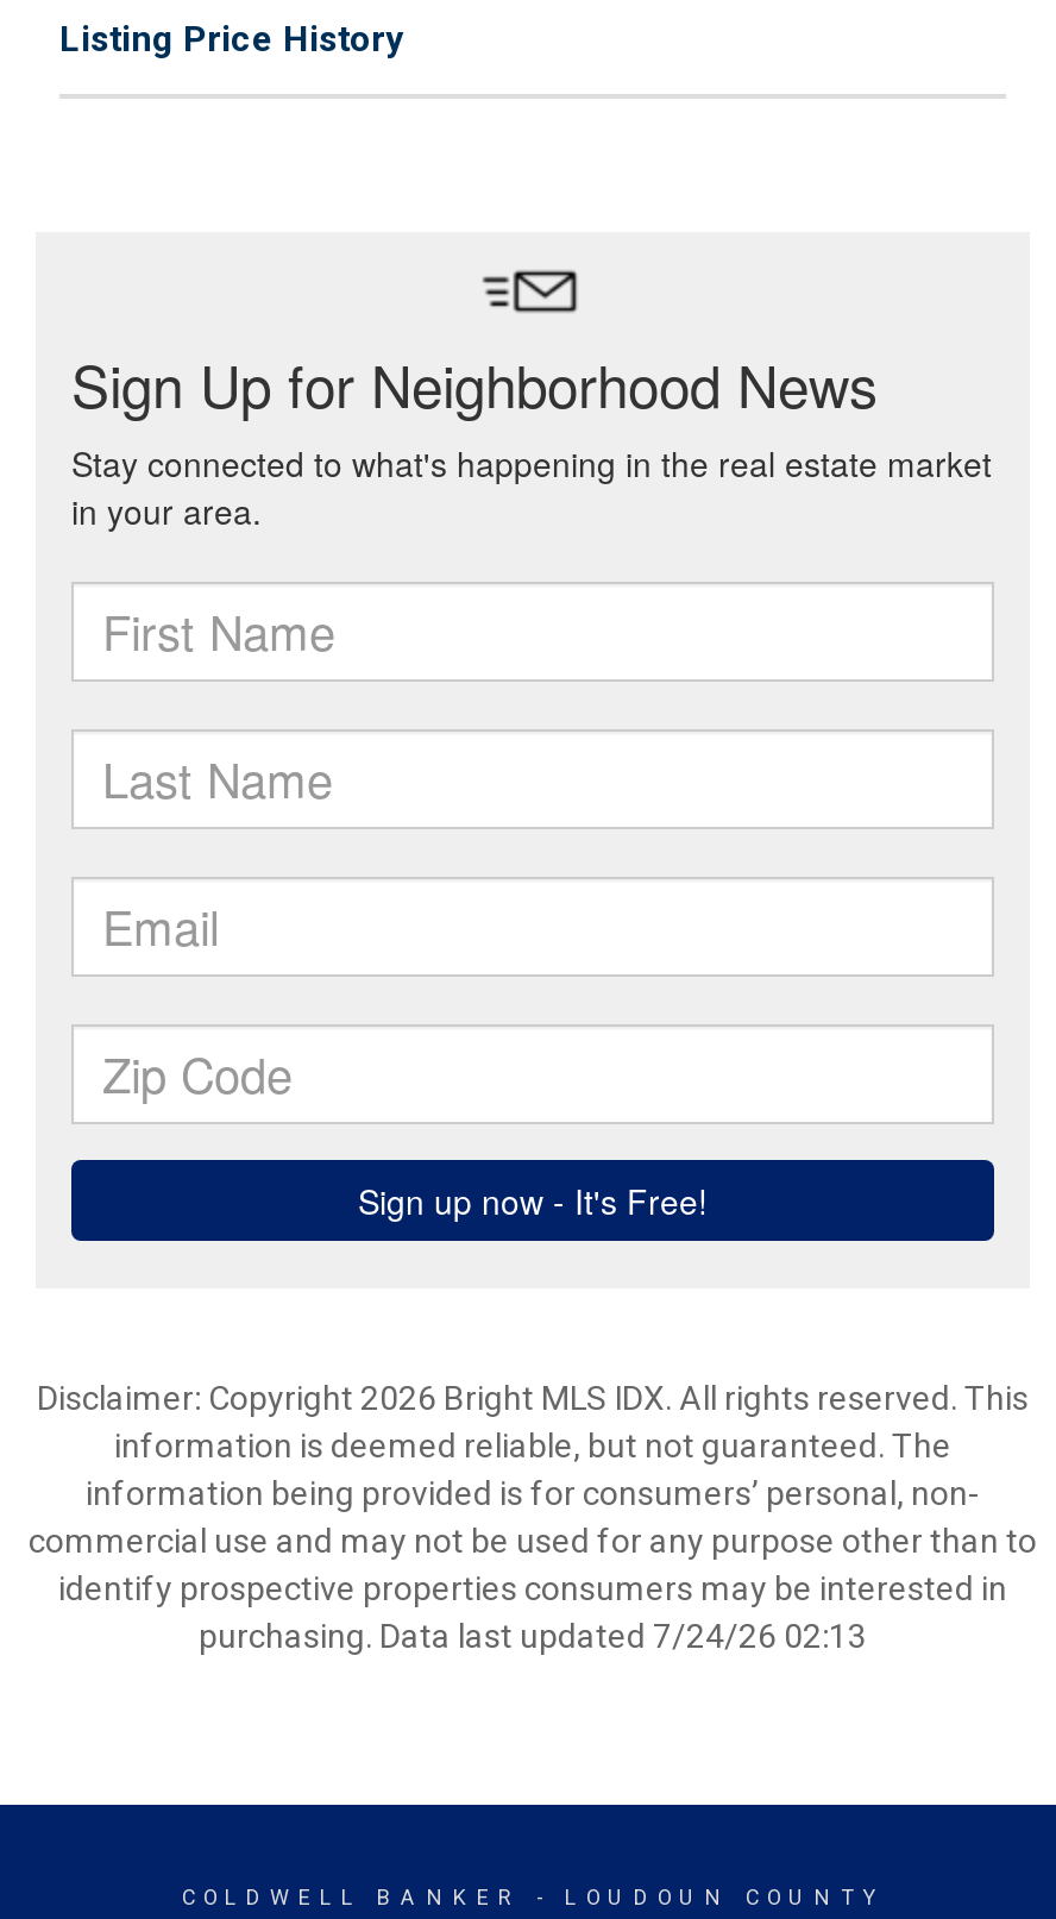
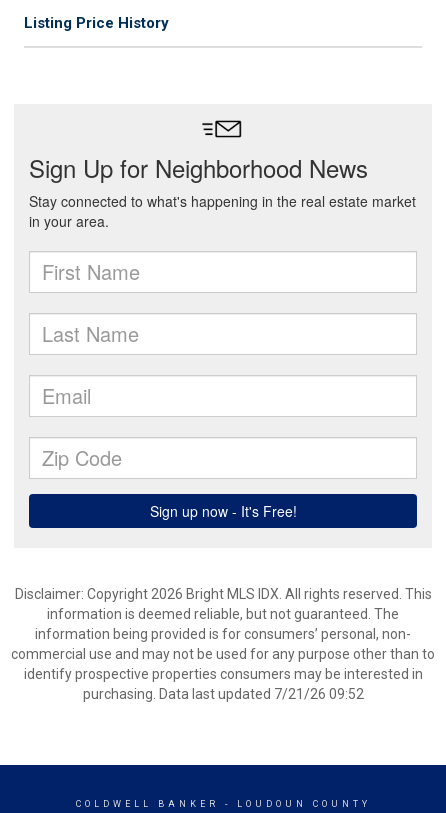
[199,1617,867,1655] purchasing. Data last updated 7/24/26 02:13 -> [82,686,363,702] purchasing. Data last updated 7/21/26 09:52

